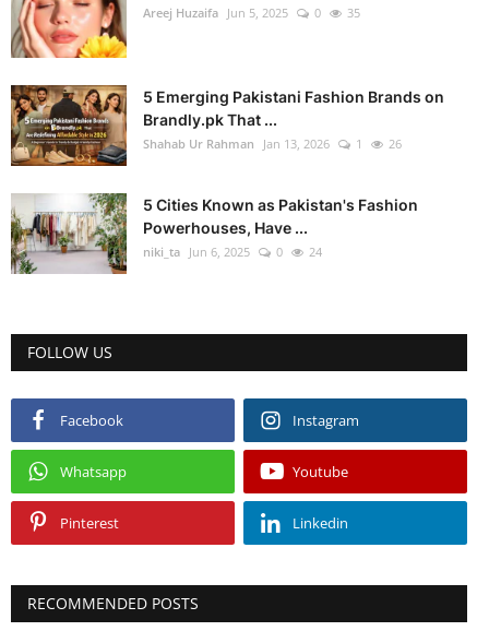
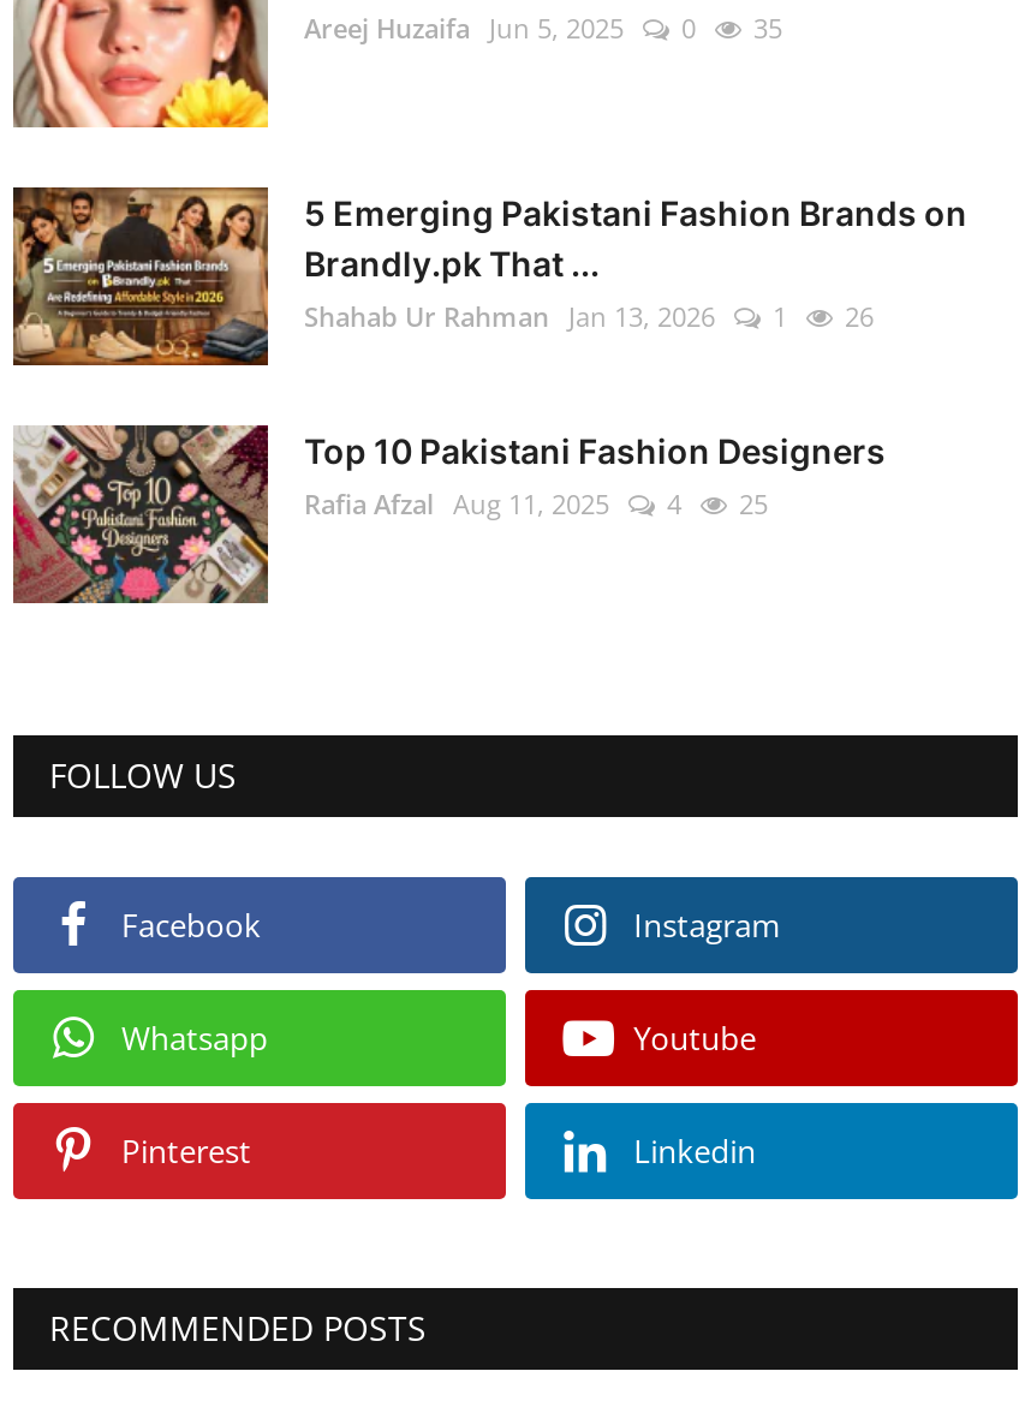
[10,193,418,274] [image] | 5 Cities Known as Pakistan's Fashion | Powerhouses, Have ... | niki_ta Jun 6, 2025 | 0 | 24 -> [11,423,886,606] [image] | Top 10 Pakistani Fashion Designers | Rafia Afzal Aug 11, 2025 | 4 | 25

